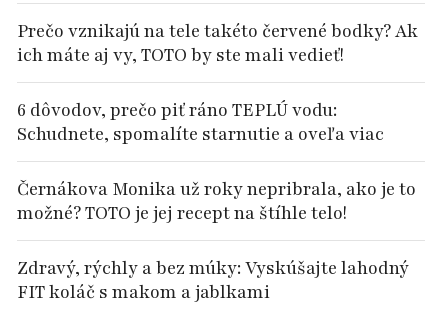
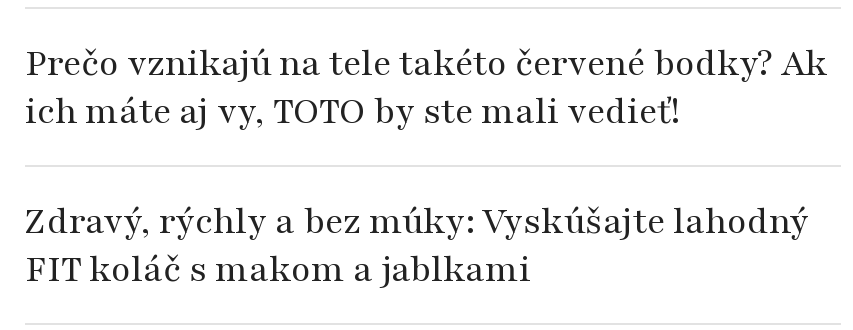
[17,98,416,225] 6 dôvodov, prečo piť ráno TEPLÚ vodu: | Schudnete, spomalíte starnutie a oveľa viac | Černákova Monika už roky nepribrala, ako je to | možné? TOTO je jej recept na štíhle telo! -> none

